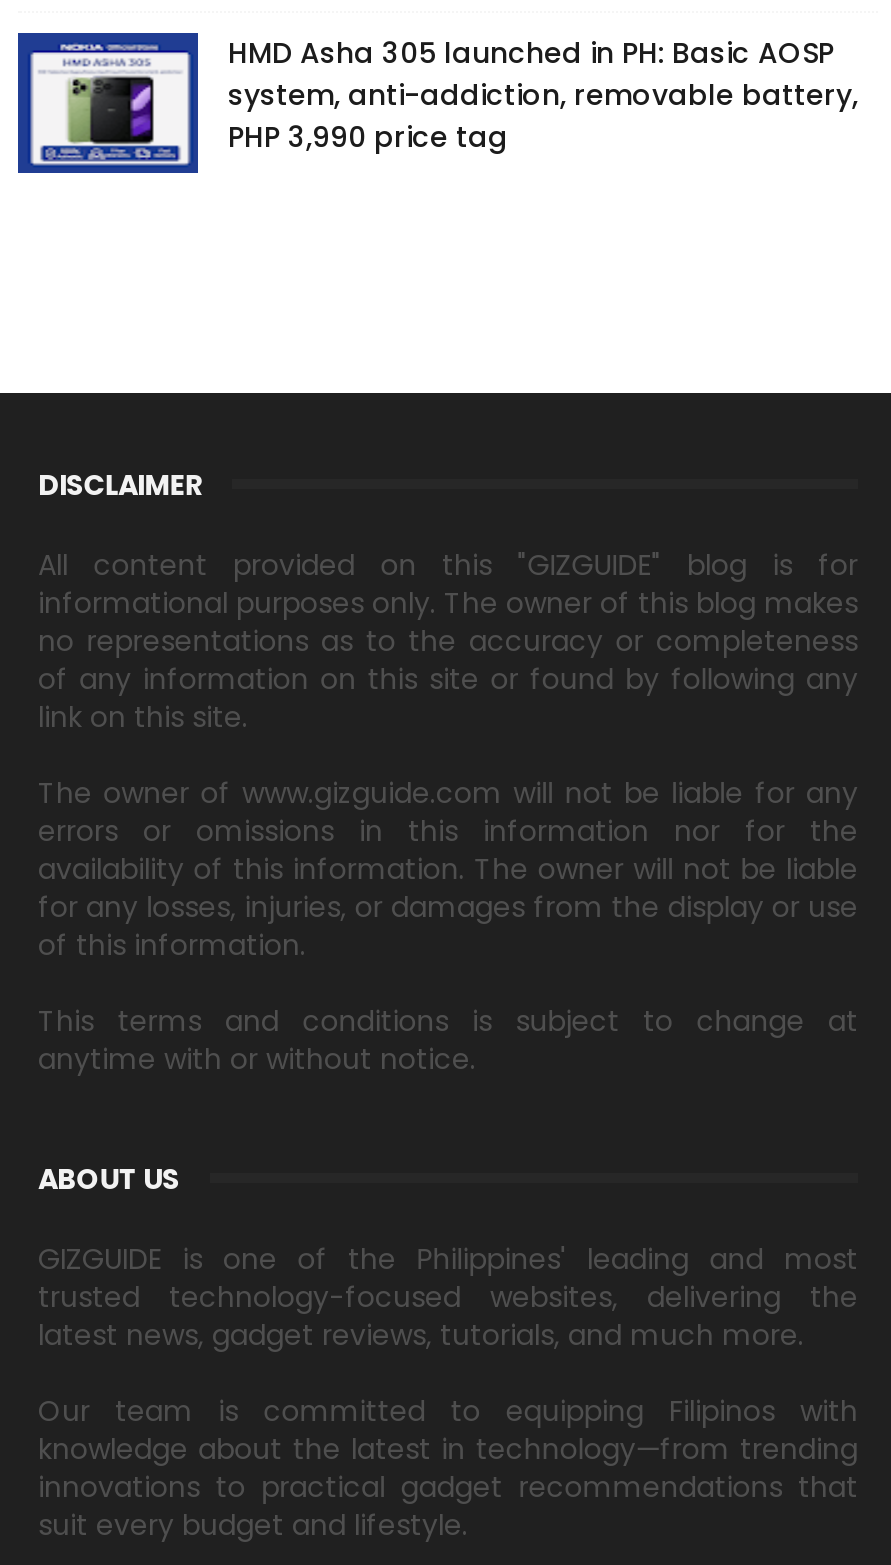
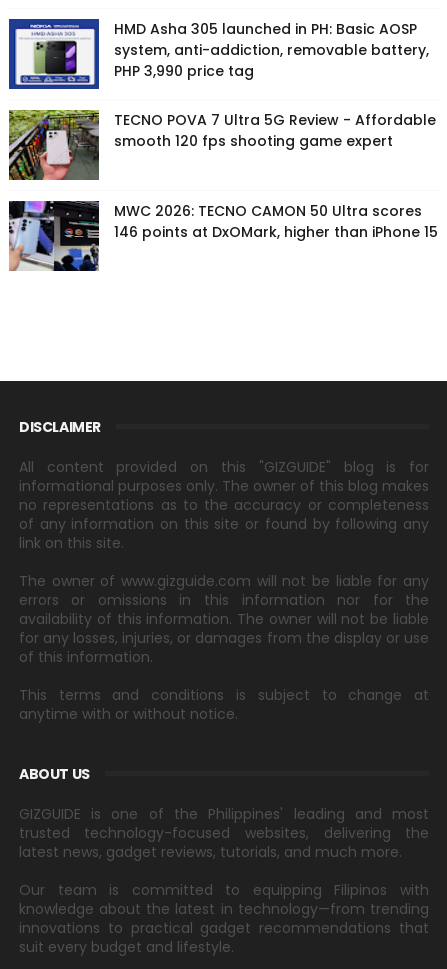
none -> [8,109,438,242] [image] | TECNO POVA 7 Ultra 5G Review - Affordable | smooth 120 fps shooting game expert | MWC 2026: TECNO CAMON 50 Ultra scores | 146 points at DxOMark, higher than iPhone 15
none -> [8,200,100,272] [image]

